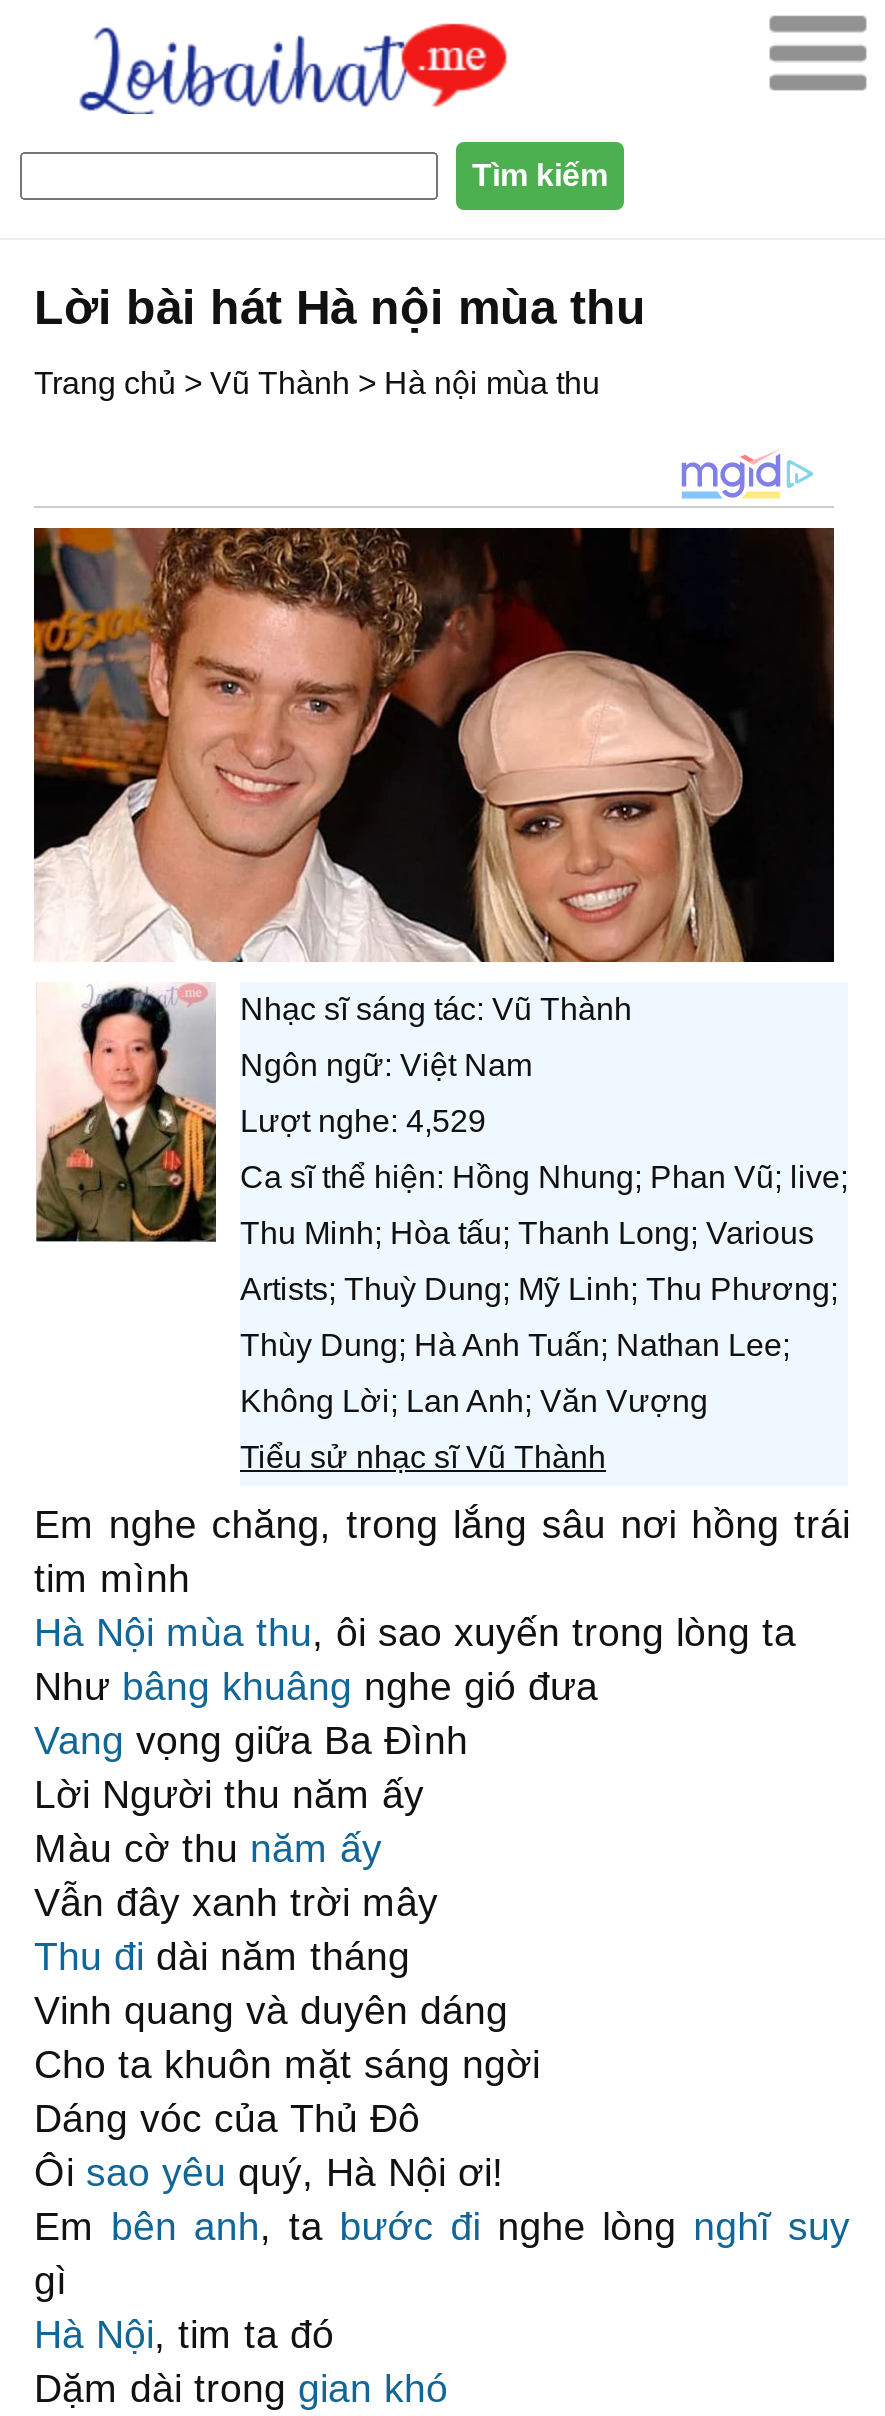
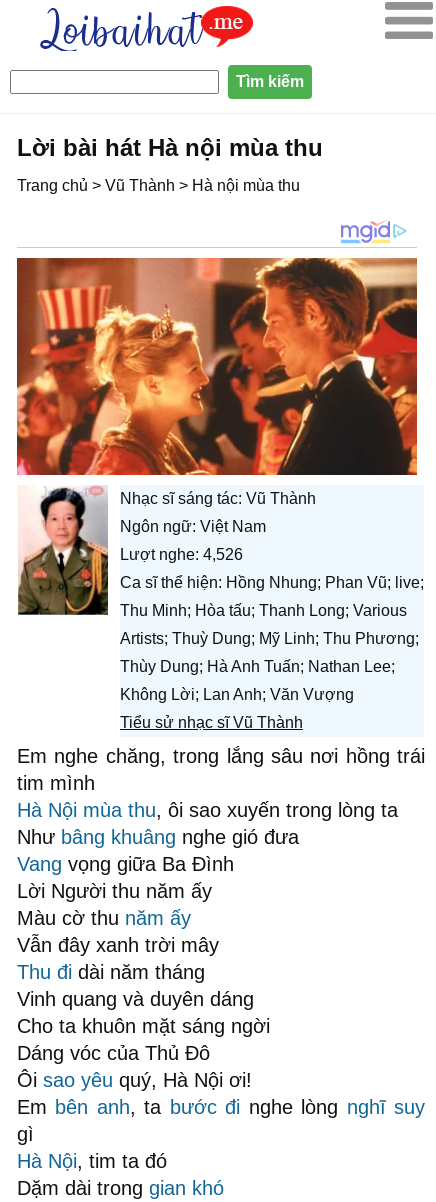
[32,526,836,964] [image] -> [16,257,418,476] [image]
[240,1104,486,1138] Lượt nghe: 4,529 -> [120,546,243,563] Lượt nghe: 4,526

